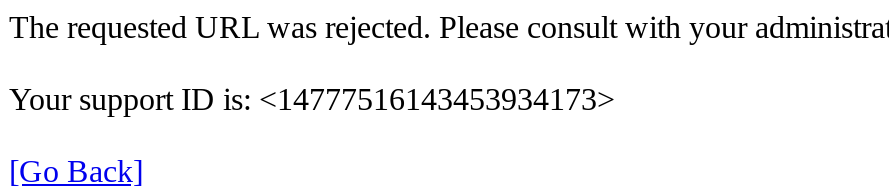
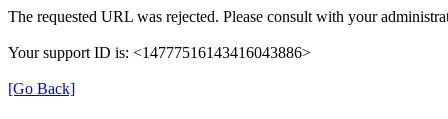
[9,82,615,116] Your support ID is: <14777516143453934173> -> [8,44,311,61] Your support ID is: <14777516143416043886>

